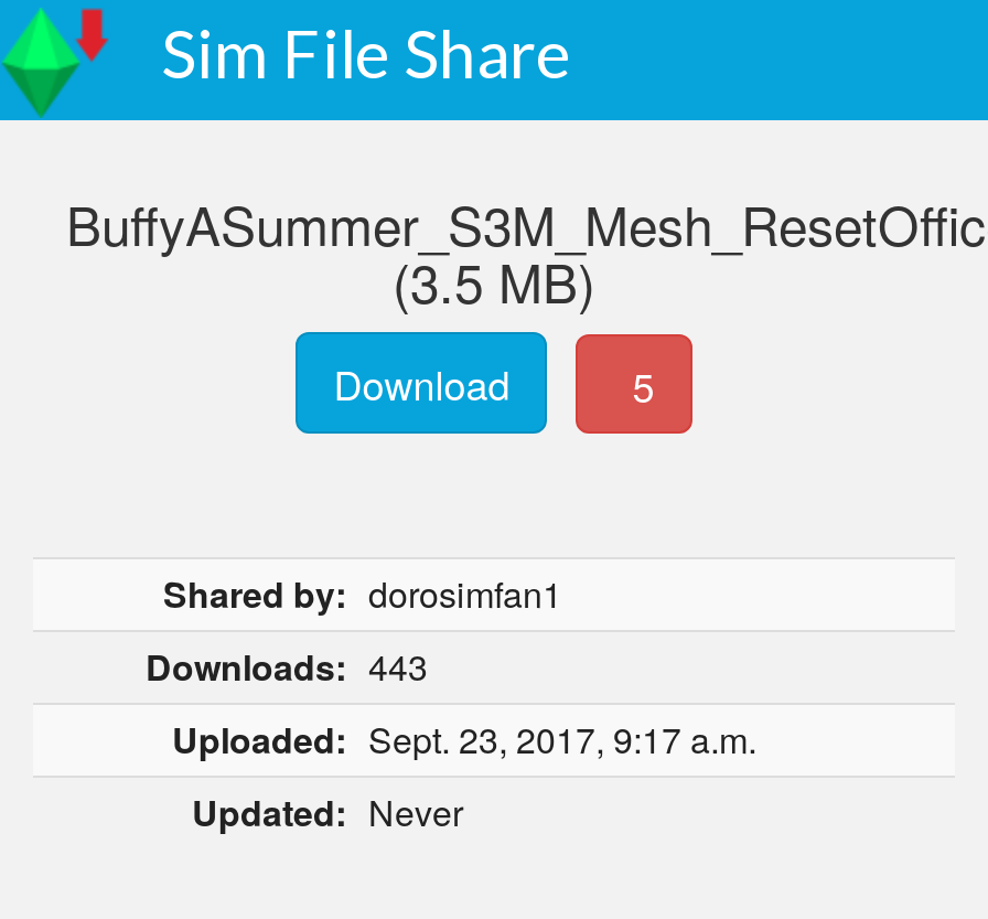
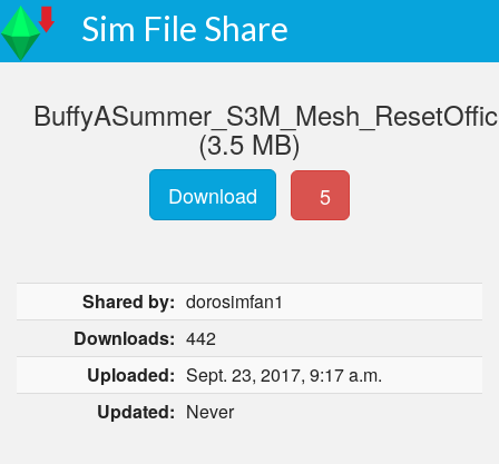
[146,641,428,692] Downloads: 443 -> [74,325,216,351] Downloads: 442

